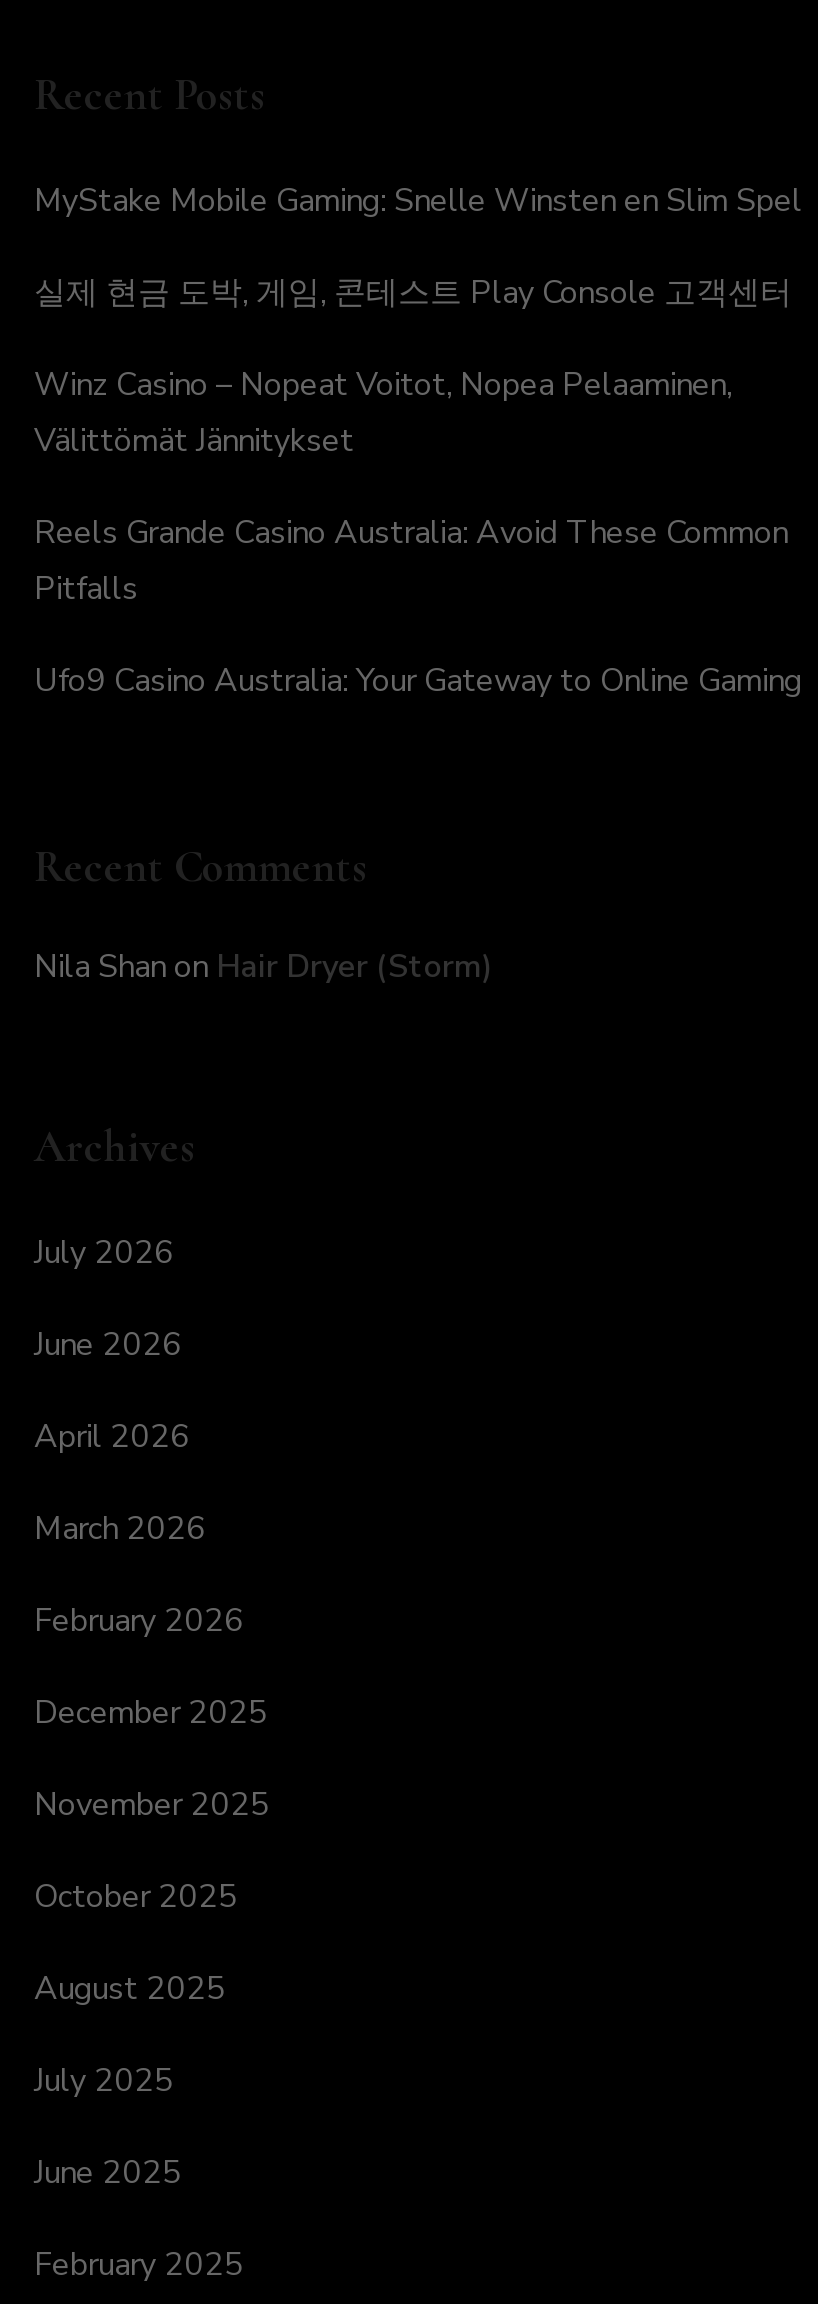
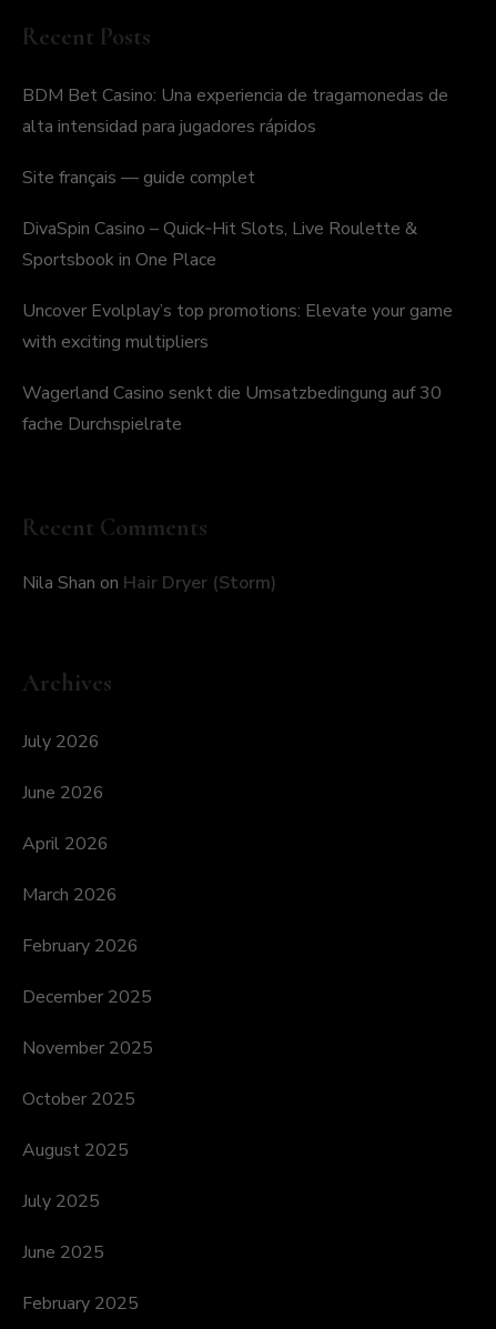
[34,179,802,223] MyStake Mobile Gaming: Snelle Winsten en Slim Spel -> [22,83,448,139] BDM Bet Casino: Una experiencia de tragamonedas de | alta intensidad para jugadores rápidos
[34,271,792,315] 실제 현금 도박, 게임, 콘테스트 Play Console 고객센터 -> [22,165,255,190] Site français — guide complet
[34,363,732,463] Winz Casino – Nopeat Voitot, Nopea Pelaaminen, | Välittömät Jännitykset -> [22,217,417,272] DivaSpin Casino – Quick‑Hit Slots, Live Roulette & | Sportsbook in One Place
[34,511,788,611] Reels Grande Casino Australia: Avoid These Common | Pitfalls -> [22,299,453,354] Uncover Evolplay’s top promotions: Elevate your game | with exciting multipliers
[34,659,802,703] Ufo9 Casino Australia: Your Gateway to Online Gaming -> [22,381,442,436] Wagerland Casino senkt die Umsatzbedingung auf 30 | fache Durchspielrate

